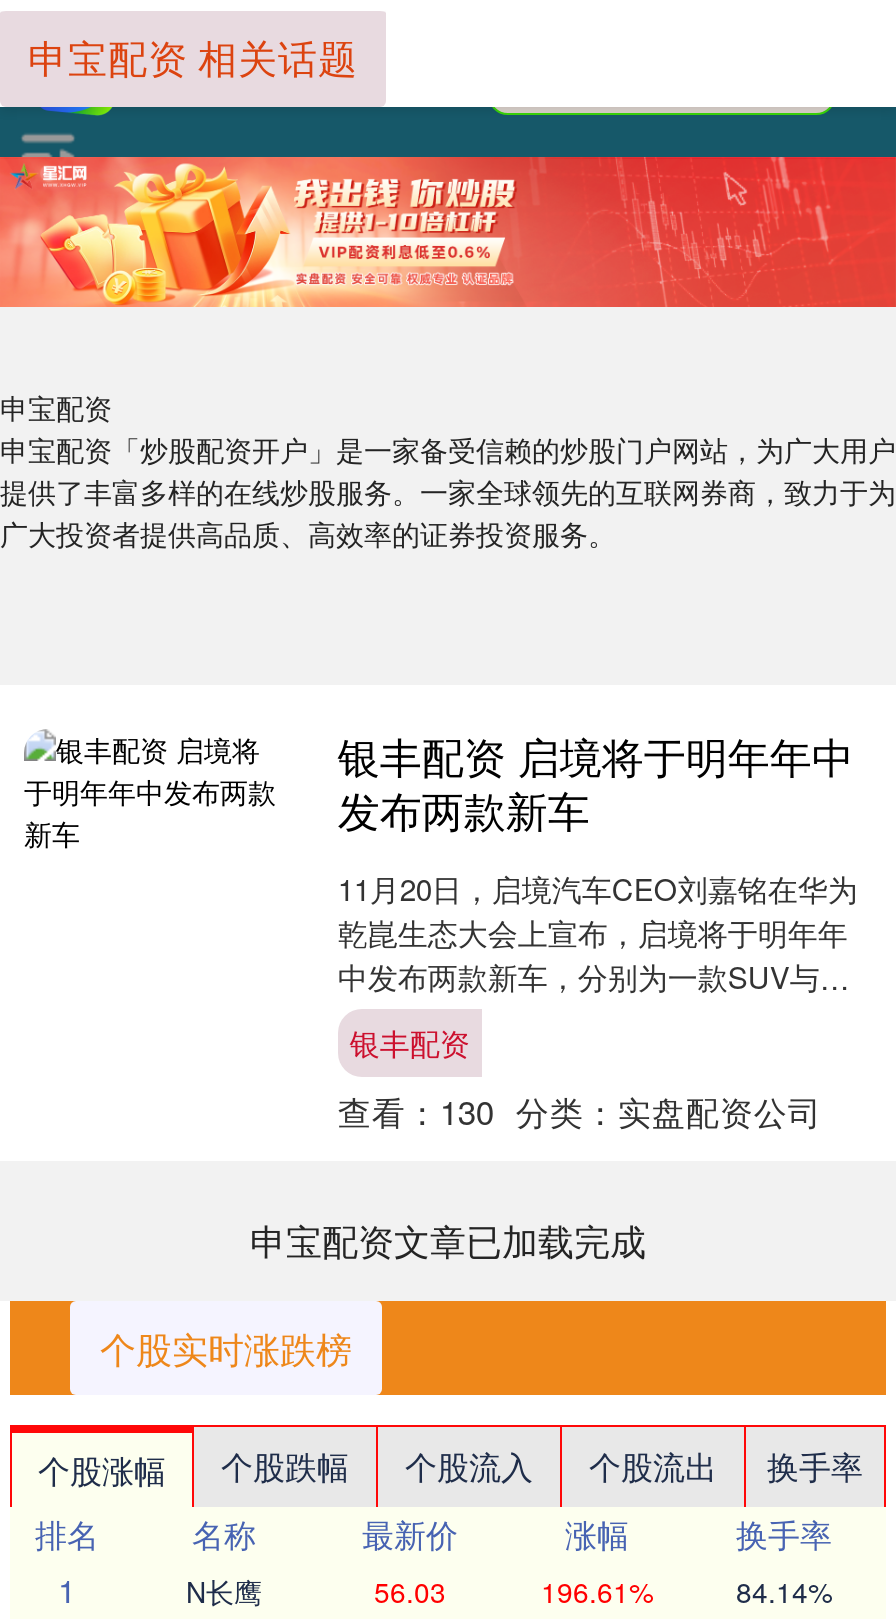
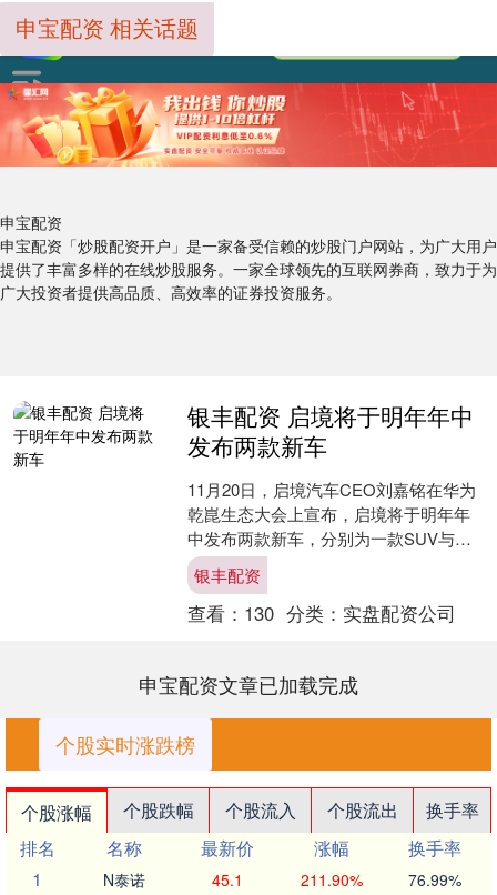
[186,1572,262,1612] N长鹰 -> [103,869,145,891] N泰诺
[374,1572,446,1612] 56.03 -> [212,869,243,891] 45.1
[541,1572,653,1612] 196.61% -> [300,869,362,891] 211.90%
[736,1572,832,1612] 84.14% -> [408,869,461,891] 76.99%

